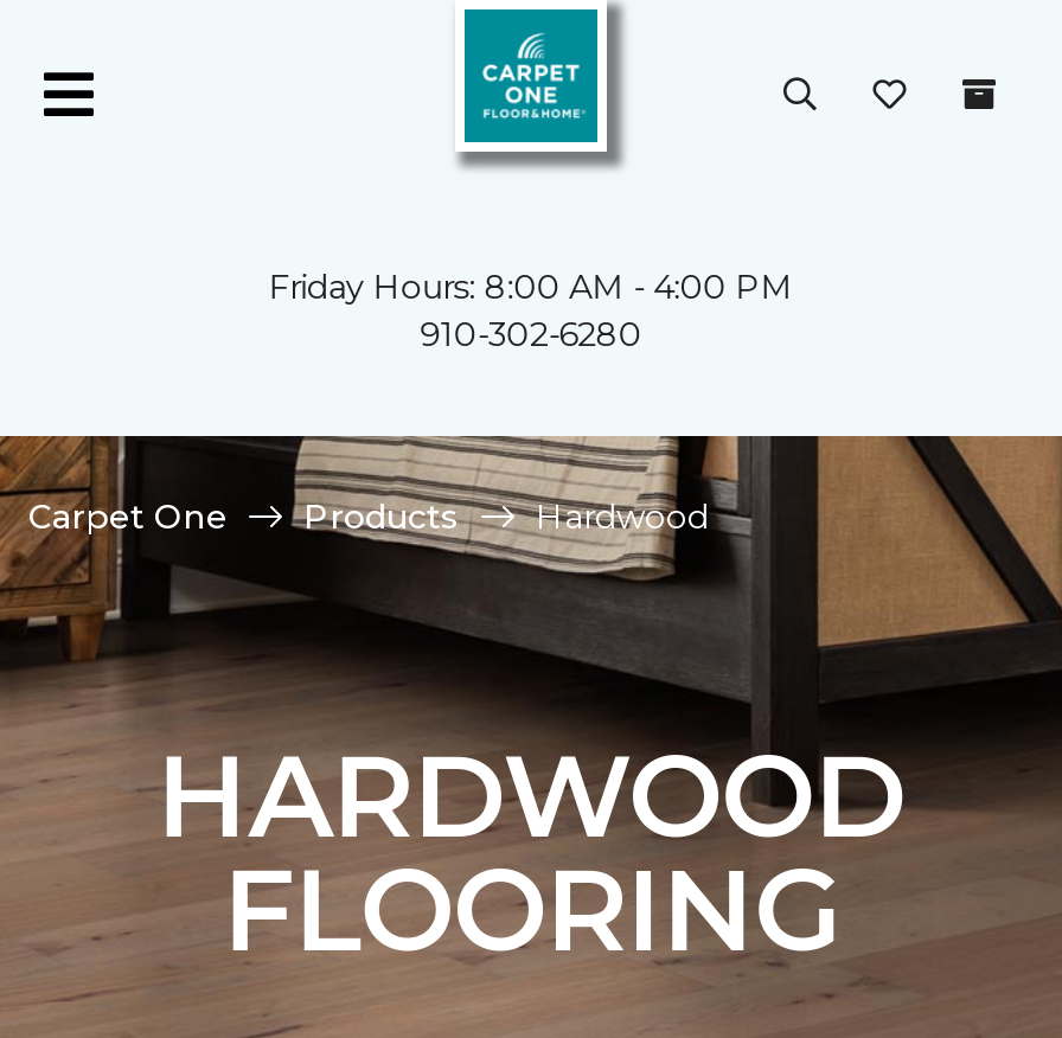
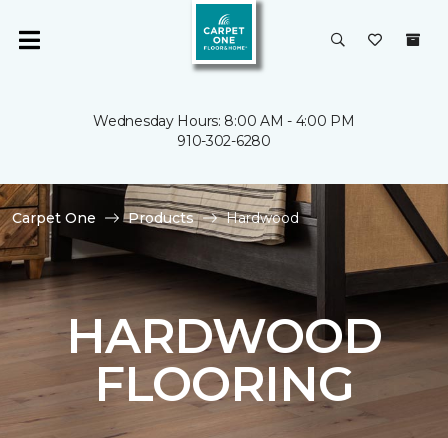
[269,265,793,308] Friday Hours: 8:00 AM - 4:00 PM -> [93,112,355,130] Wednesday Hours: 8:00 AM - 4:00 PM

